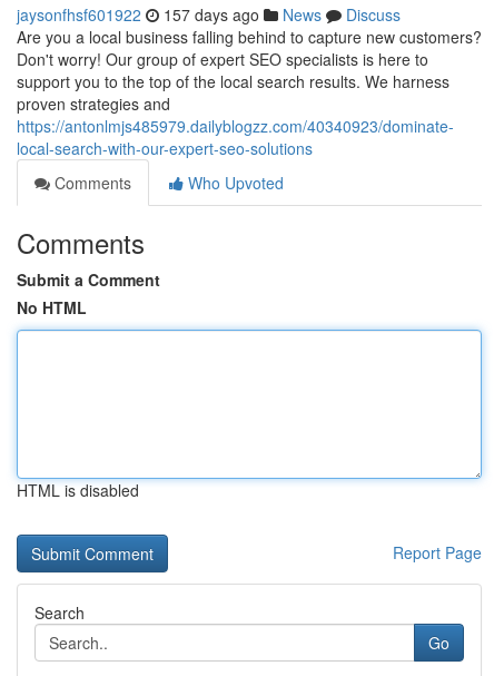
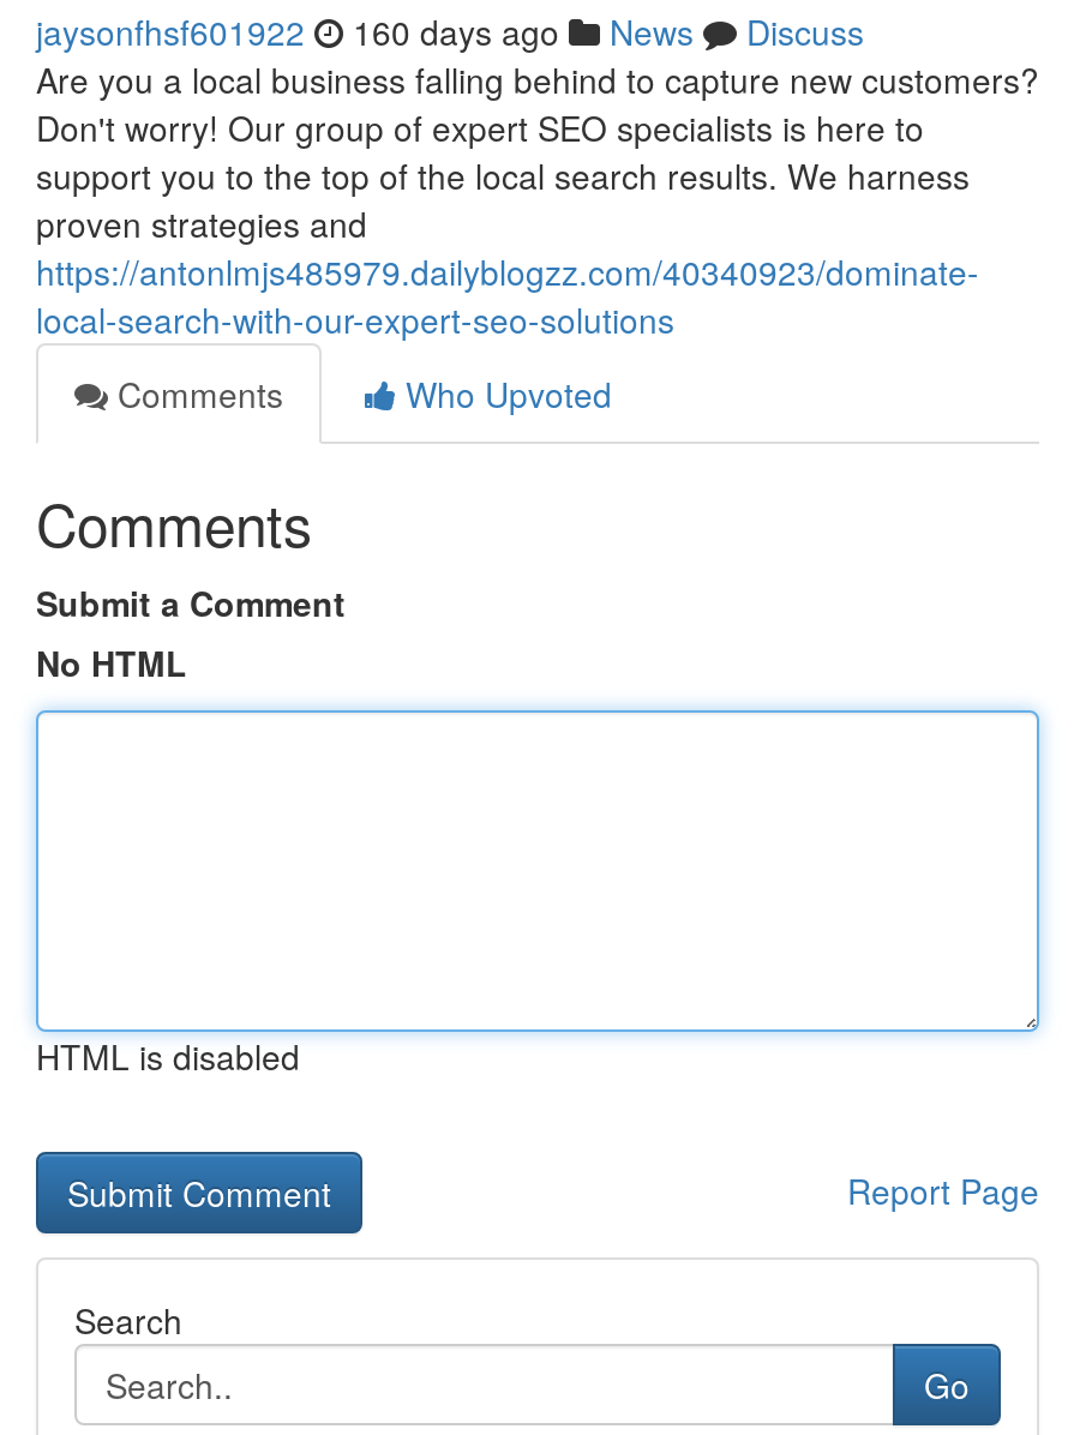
[17,3,401,26] jaysonfhsf601922 157 days ago News Discuss -> [36,7,864,55] jaysonfhsf601922 160 days ago News Discuss

